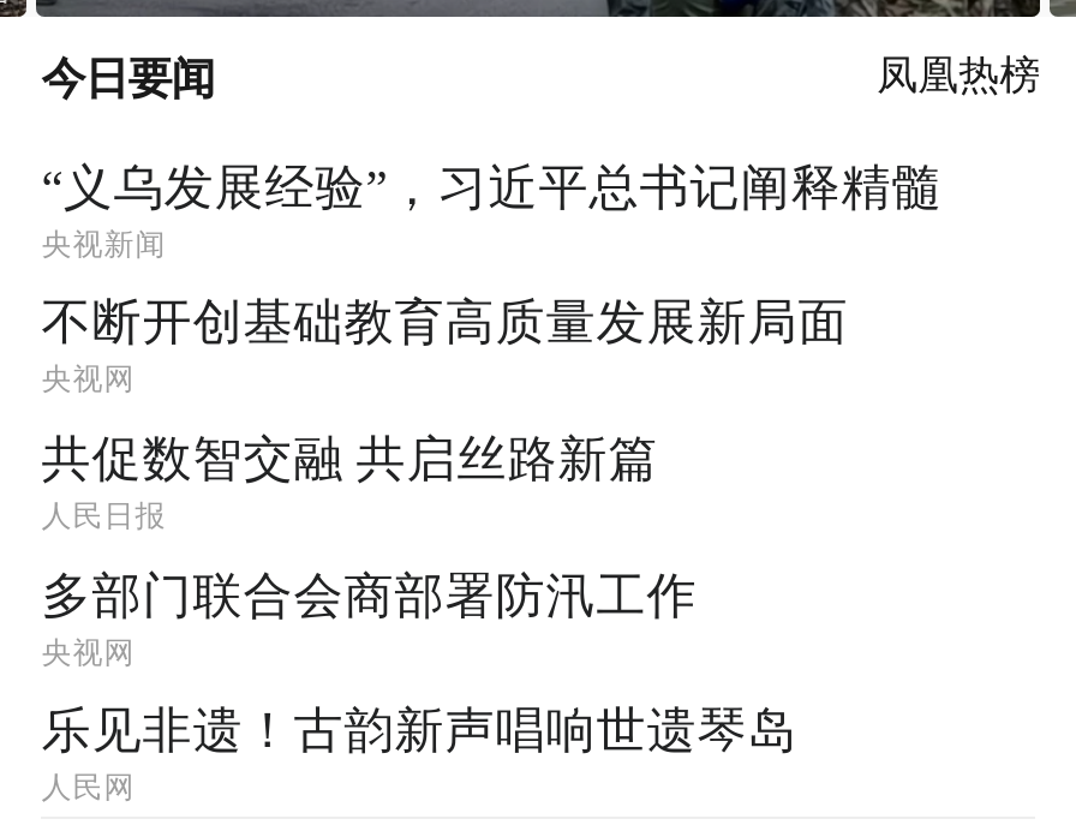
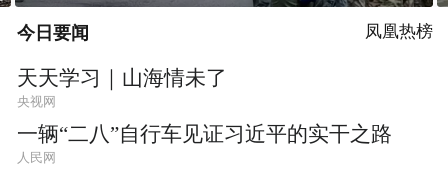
[41,160,942,349] “义乌发展经验”，习近平总书记阐释精髓 | 央视新闻 | 不断开创基础教育高质量发展新局面 -> [17,67,227,89] 天天学习｜山海情未了
[41,432,798,757] 共促数智交融 共启丝路新篇 | 人民日报 | 多部门联合会商部署防汛工作 | 央视网 | 乐见非遗！古韵新声唱响世遗琴岛 -> [17,123,392,145] 一辆“二八”自行车见证习近平的实干之路

